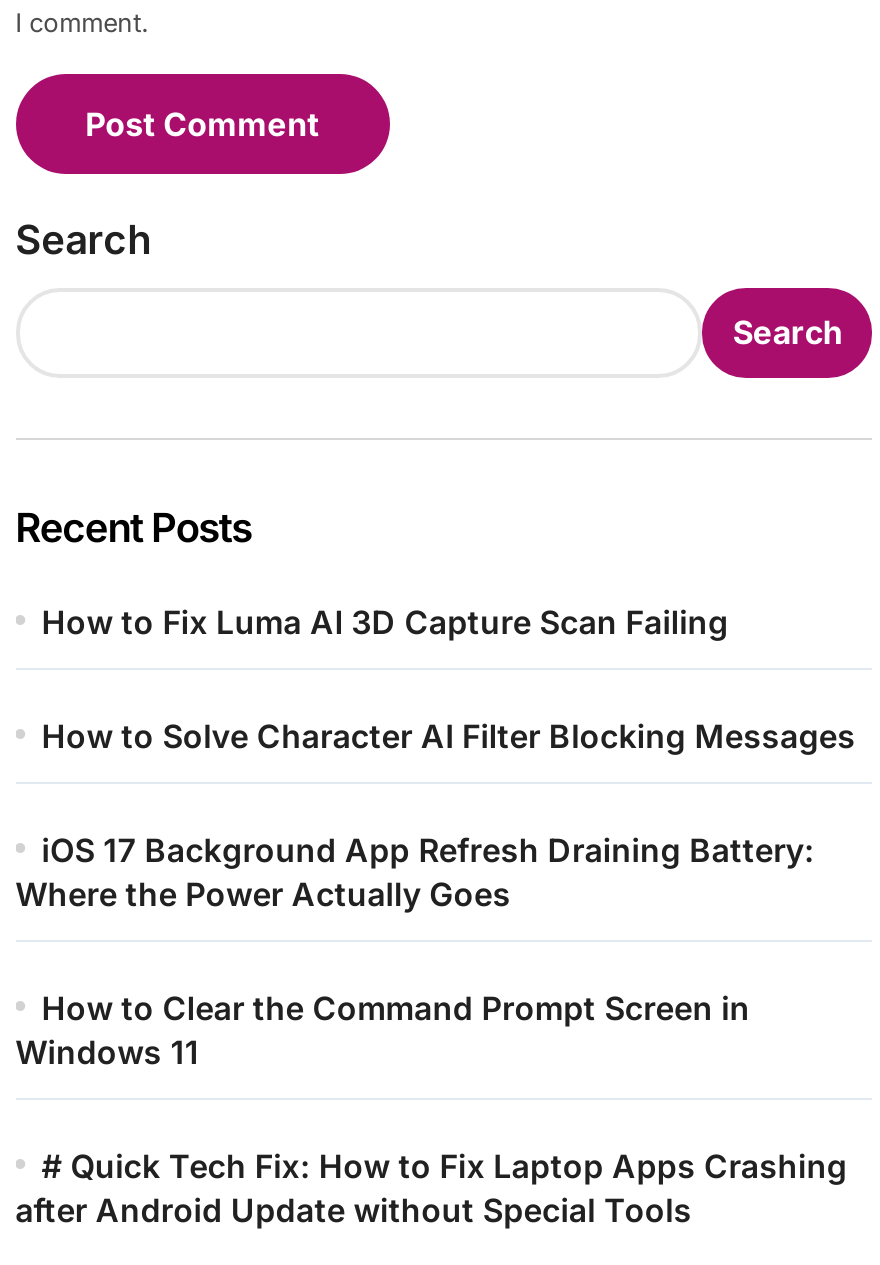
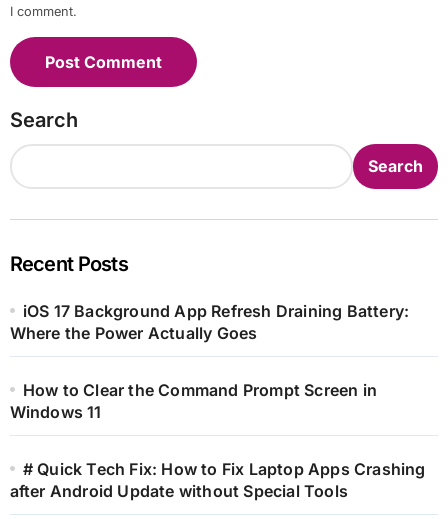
[42,602,856,756] How to Fix Luma AI 3D Capture Scan Failing | How to Solve Character AI Filter Blocking Messages -> none

